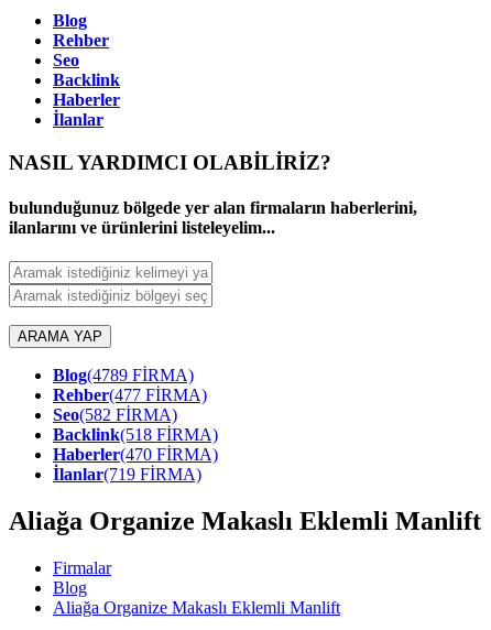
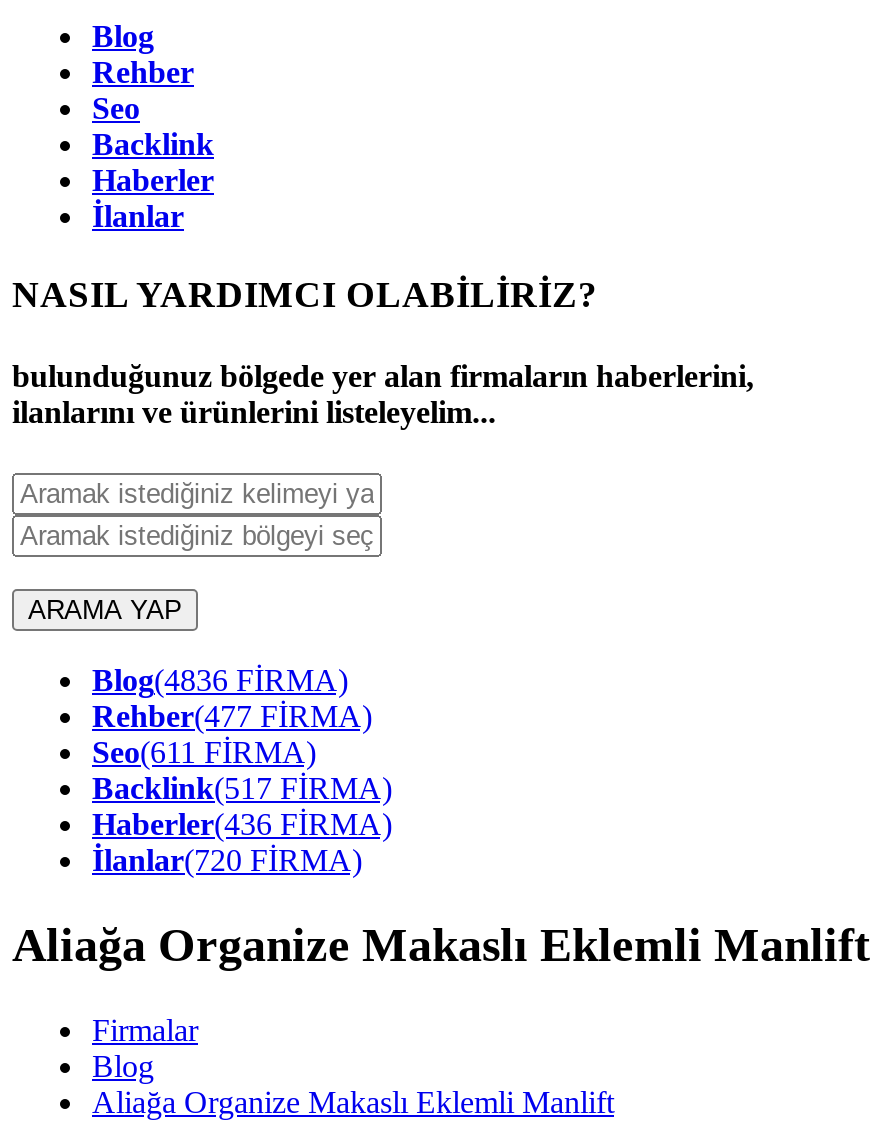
[53,366,194,385] Blog(4789 FİRMA) -> [92,663,348,697] Blog(4836 FİRMA)
[53,406,177,424] Seo(582 FİRMA) -> [92,735,316,769] Seo(611 FİRMA)
[53,425,218,444] Backlink(518 FİRMA) -> [92,771,392,805] Backlink(517 FİRMA)
[53,445,218,464] Haberler(470 FİRMA) -> [92,807,392,841] Haberler(436 FİRMA)
[53,465,201,484] İlanlar(719 FİRMA) -> [92,843,362,877] İlanlar(720 FİRMA)

